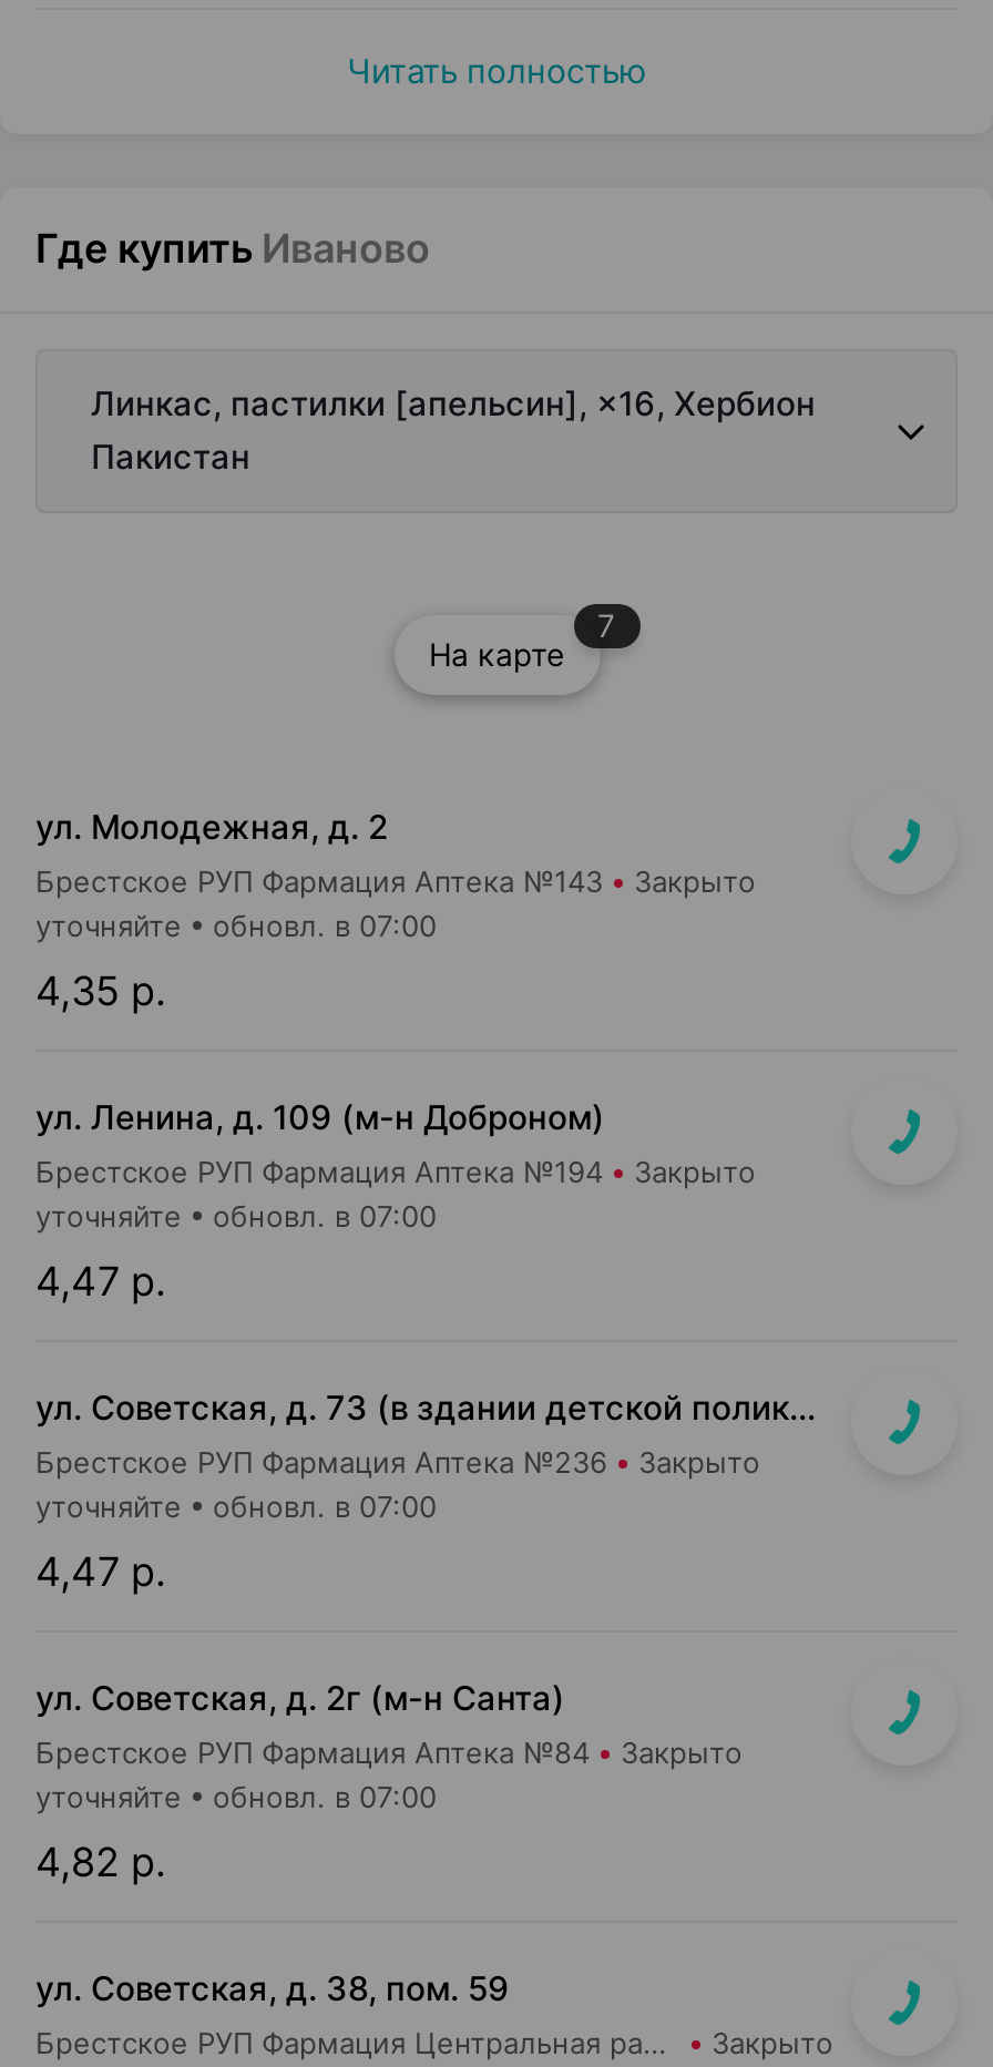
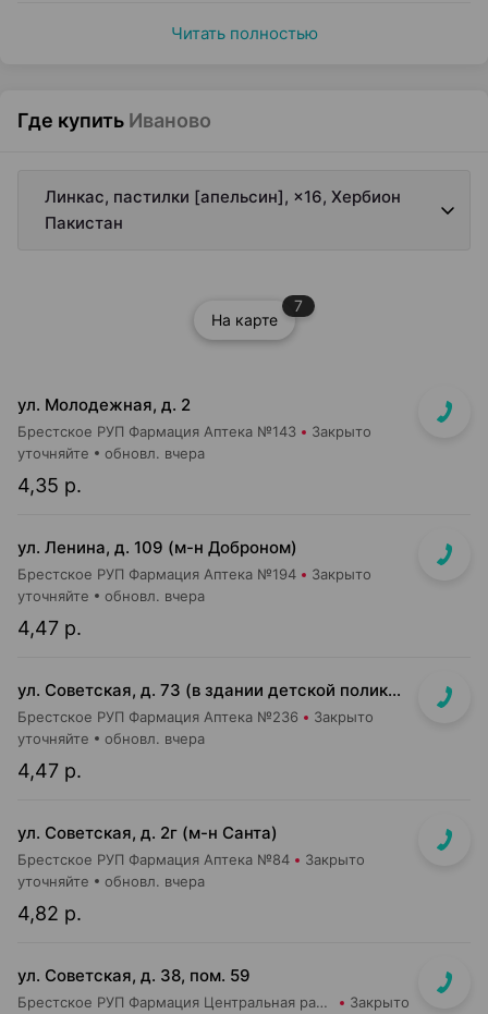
[213,908,437,943] обновл. в 07:00 -> [105,444,205,462] обновл. вчера
[213,1198,437,1234] обновл. в 07:00 -> [105,587,205,604] обновл. вчера
[213,1488,437,1524] обновл. в 07:00 -> [105,730,205,747] обновл. вчера
[213,1779,437,1814] обновл. в 07:00 -> [105,872,205,890] обновл. вчера

